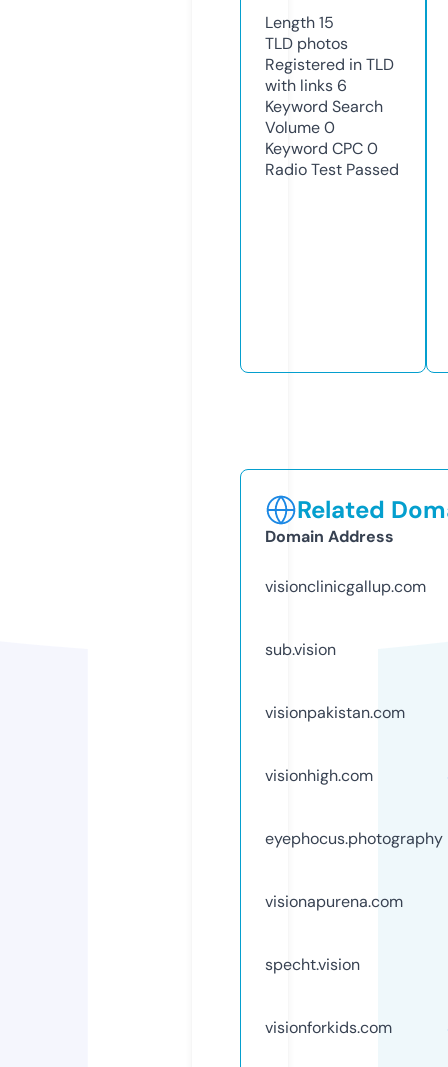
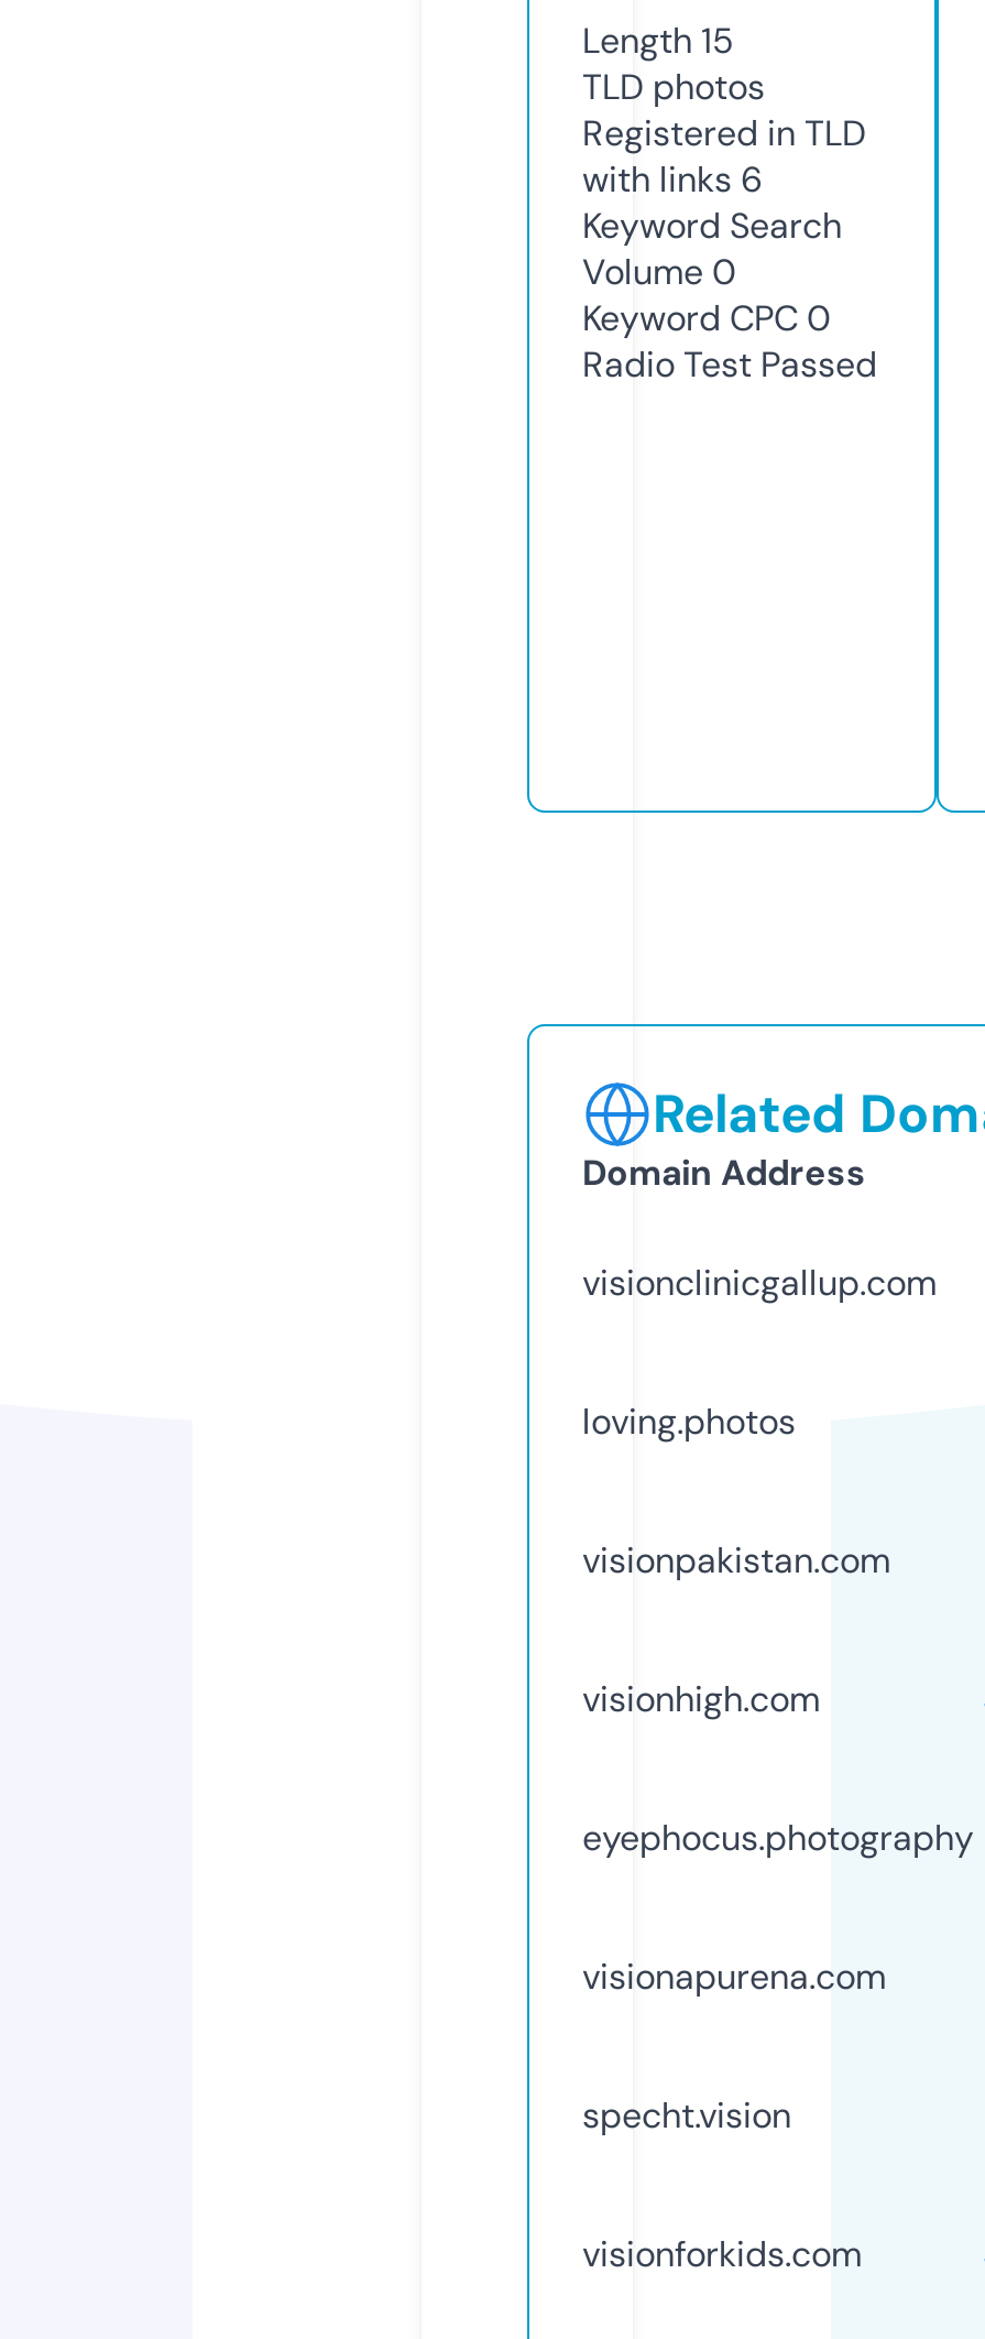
[265,639,336,660] sub.vision -> [582,1398,796,1444] loving.photos

